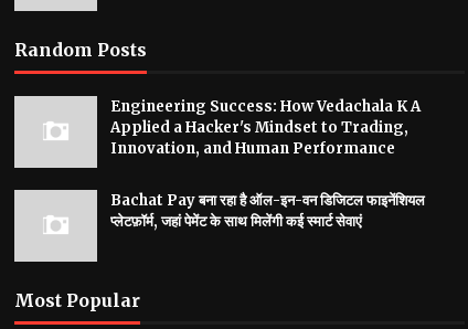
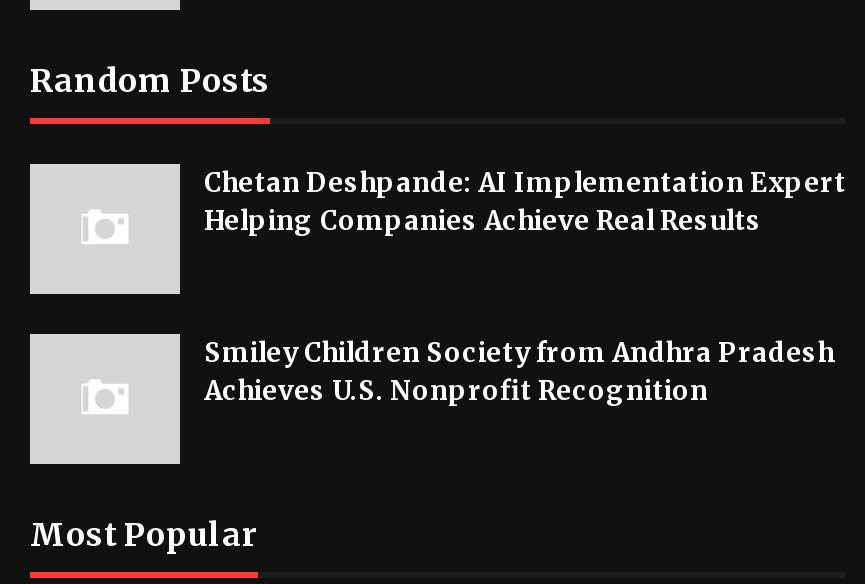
[110,97,421,158] Engineering Success: How Vedachala K A | Applied a Hacker's Mindset to Trading, | Innovation, and Human Performance -> [204,166,846,238] Chetan Deshpande: AI Implementation Expert | Helping Companies Achieve Real Results
[110,191,425,231] Bachat Pay बना रहा है ऑल-इन-वन डिजिटल फाइनेंशियल | प्लेटफ़ॉर्म, जहां पेमेंट के साथ मिलेंगी कई स्मार्ट सेवाएं -> [204,336,834,408] Smiley Children Society from Andhra Pradesh | Achieves U.S. Nonprofit Recognition

